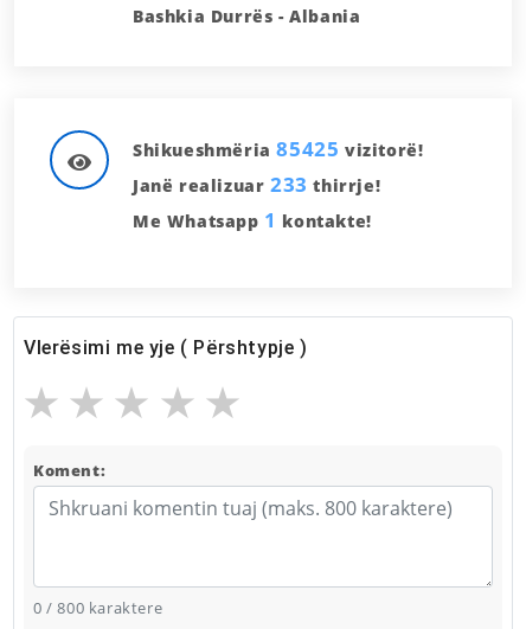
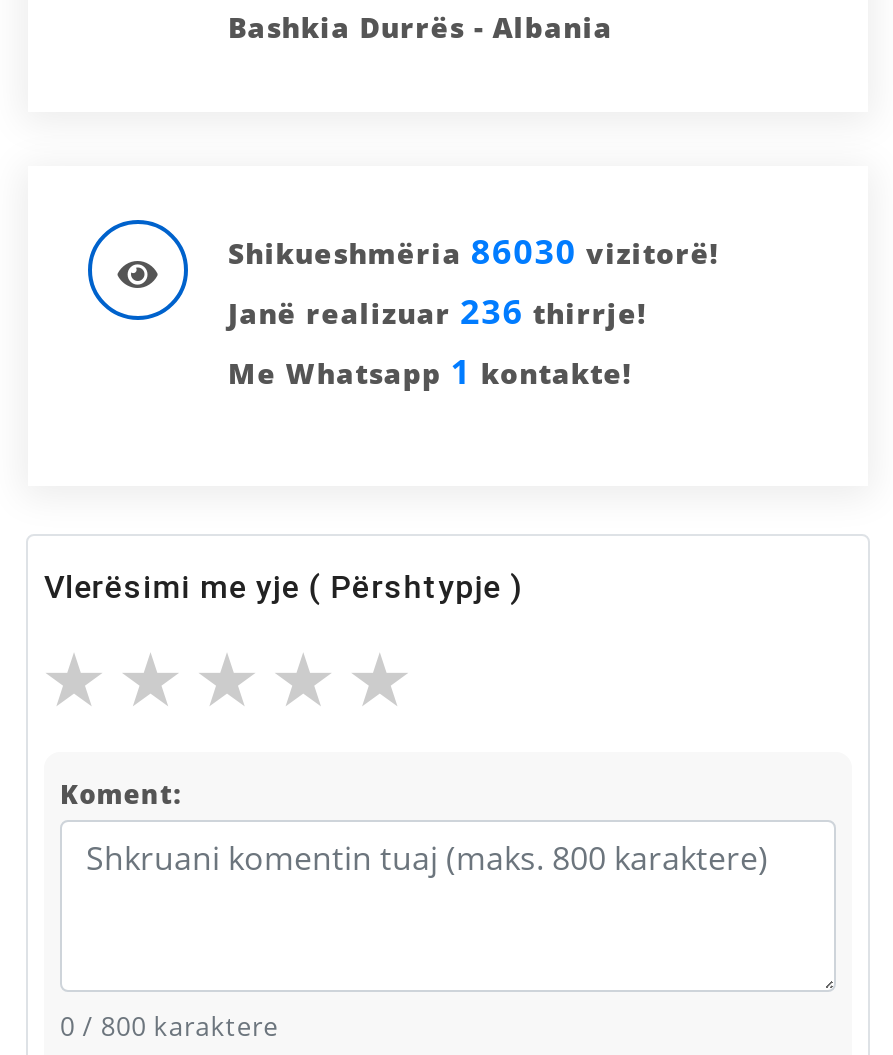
[133,136,423,163] Shikueshmëria 85425 vizitorë! -> [228,229,719,275] Shikueshmëria 86030 vizitorë!
[133,171,381,198] Janë realizuar 233 thirrje! -> [228,289,646,335] Janë realizuar 236 thirrje!

